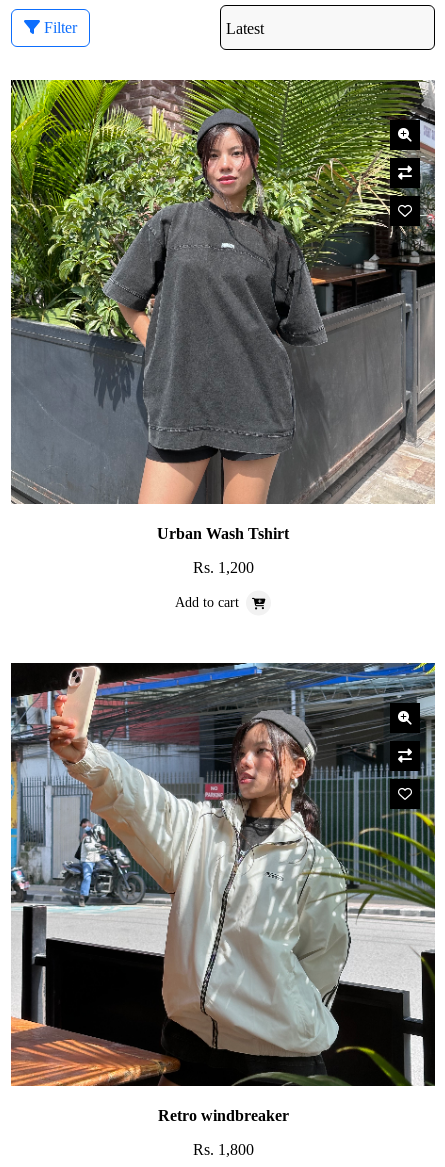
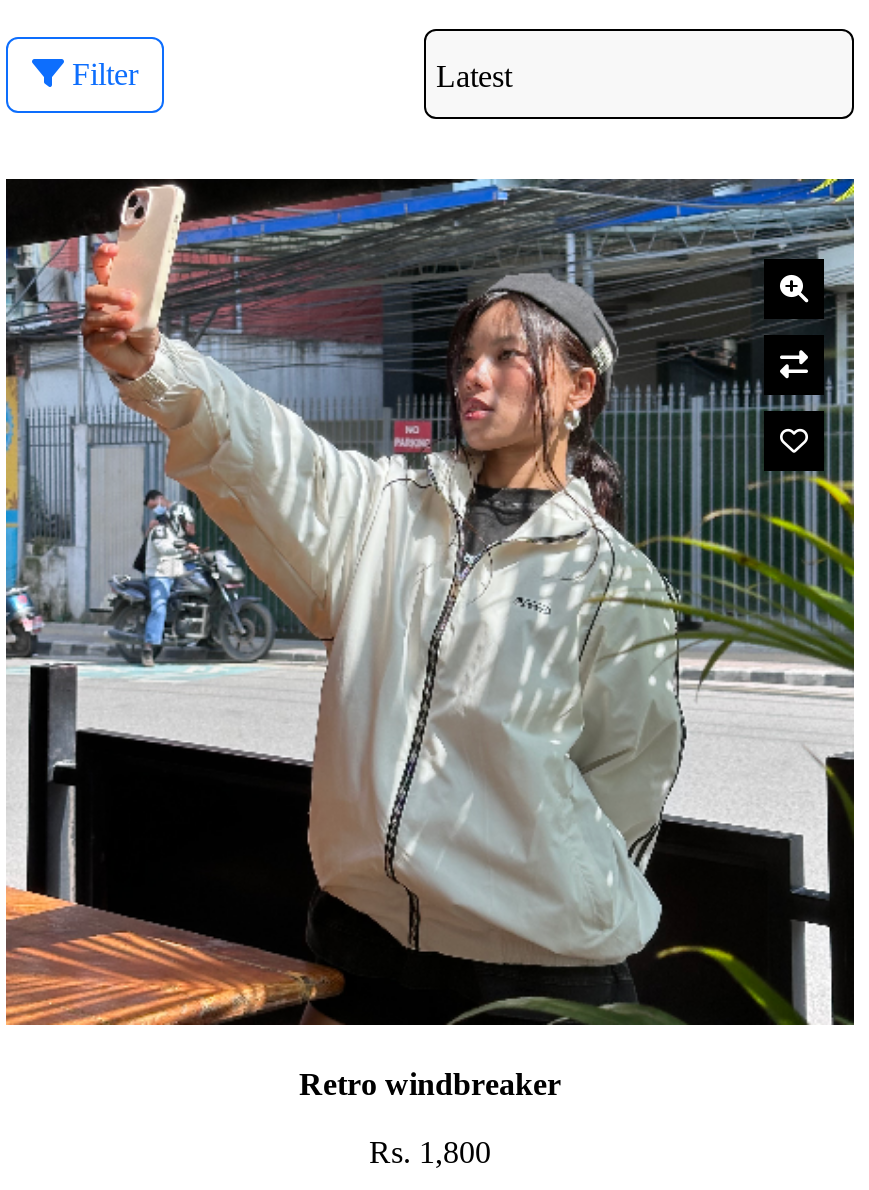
[10,79,436,610] [image] | Urban Wash Tshirt | Rs. 1,200 | Add to cart -> none

